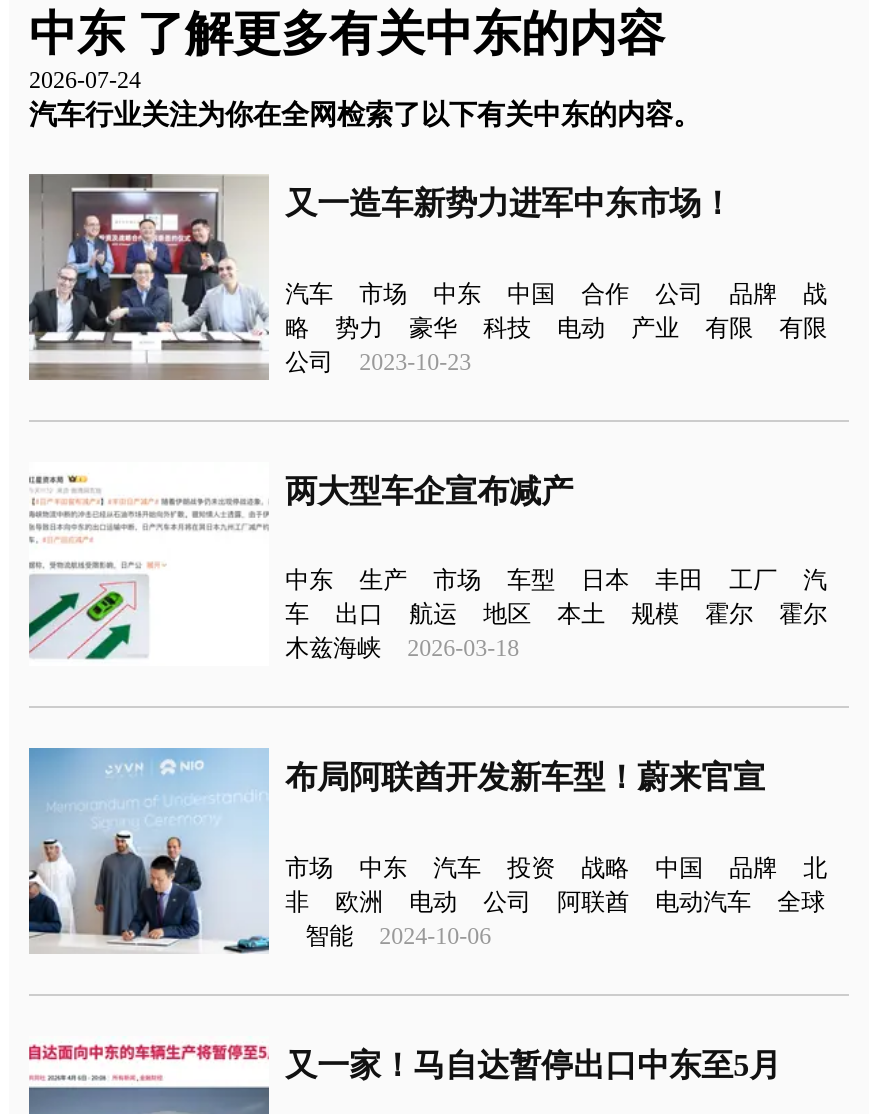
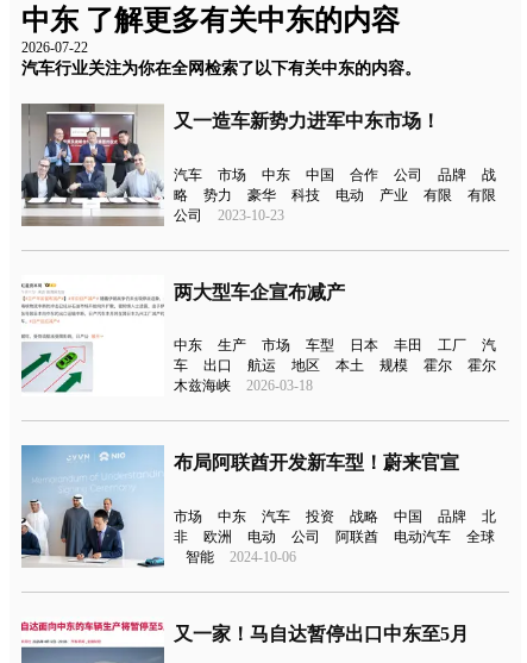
[29,66,141,94] 2026-07-24 -> [21,40,88,56] 2026-07-22

